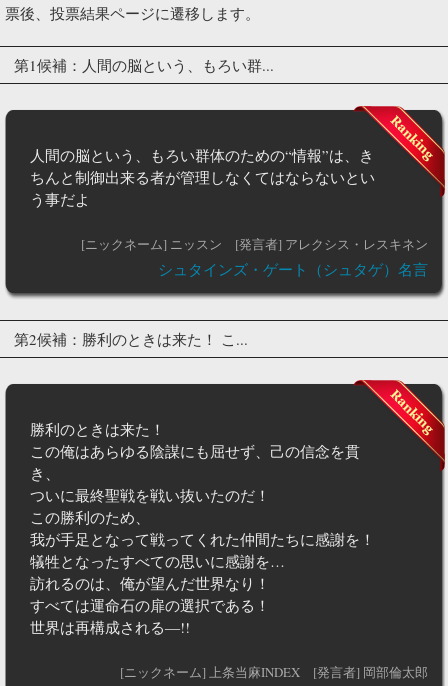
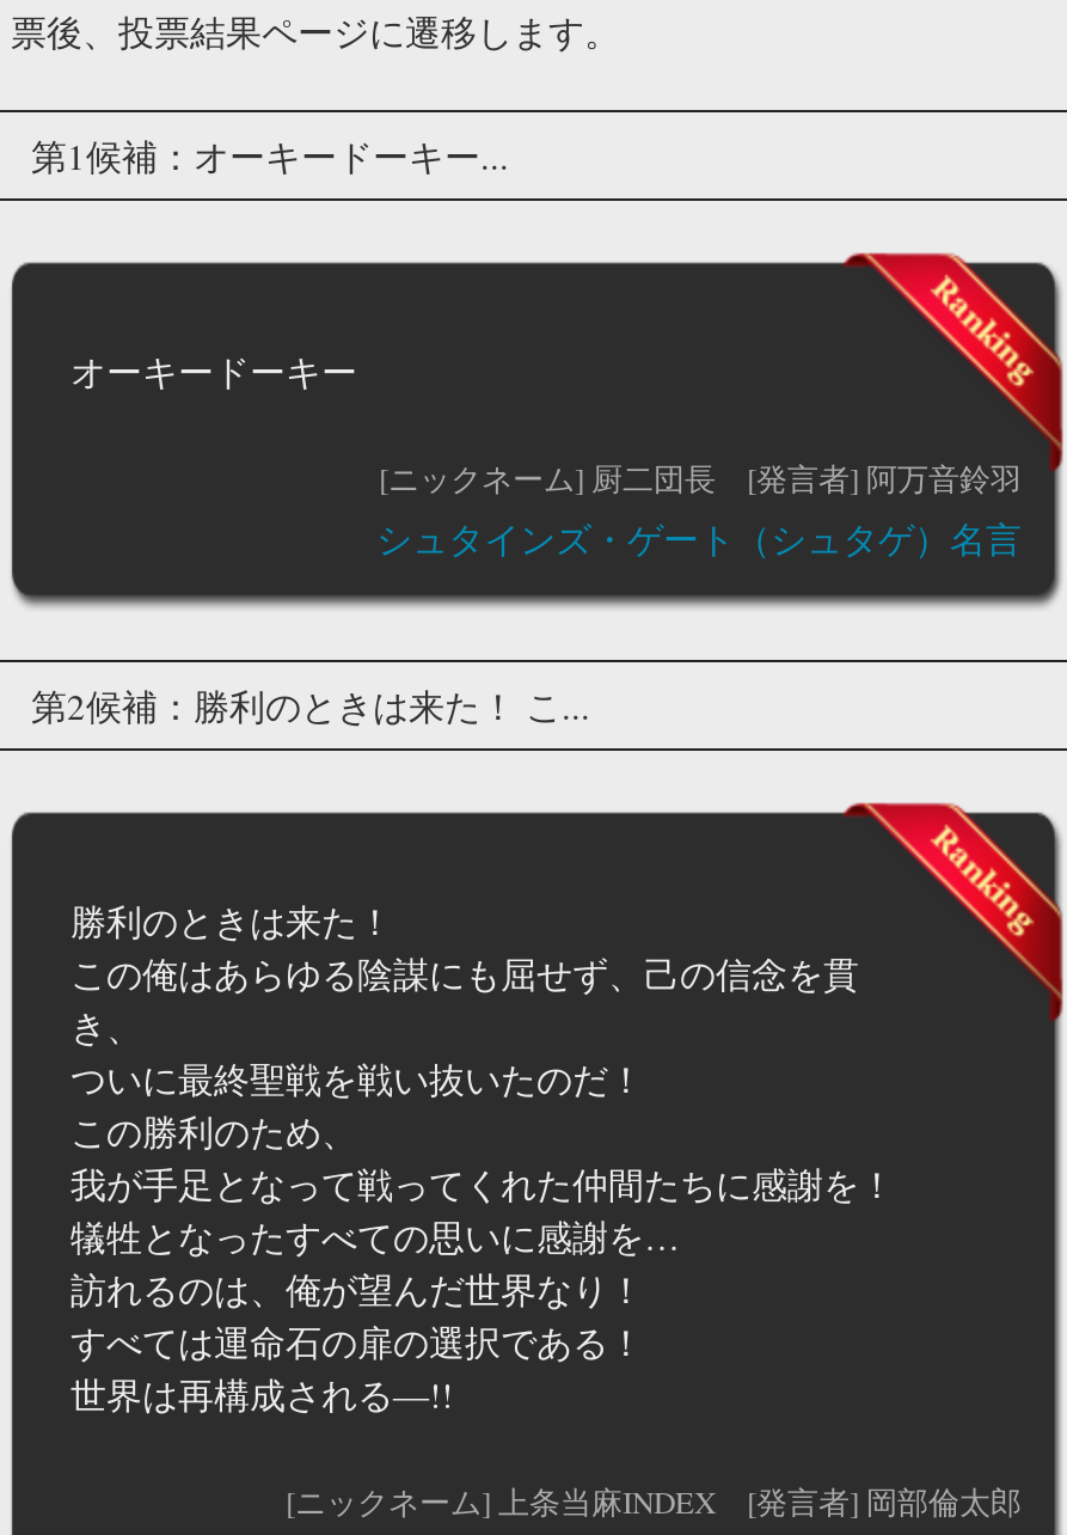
[13,55,273,75] 第1候補：人間の脳という、もろい群... -> [31,131,509,179] 第1候補：オーキードーキー...
[30,145,375,209] 人間の脳という、もろい群体のための“情報”は、き | ちんと制御出来る者が管理しなくてはならないとい | う事だよ -> [70,347,357,395] オーキードーキー
[81,235,428,253] [ニックネーム] ニッスン | [発言者] アレクシス・レスキネン -> [379,457,1022,500] [ニックネーム] 厨二団長 | [発言者] 阿万音鈴羽

